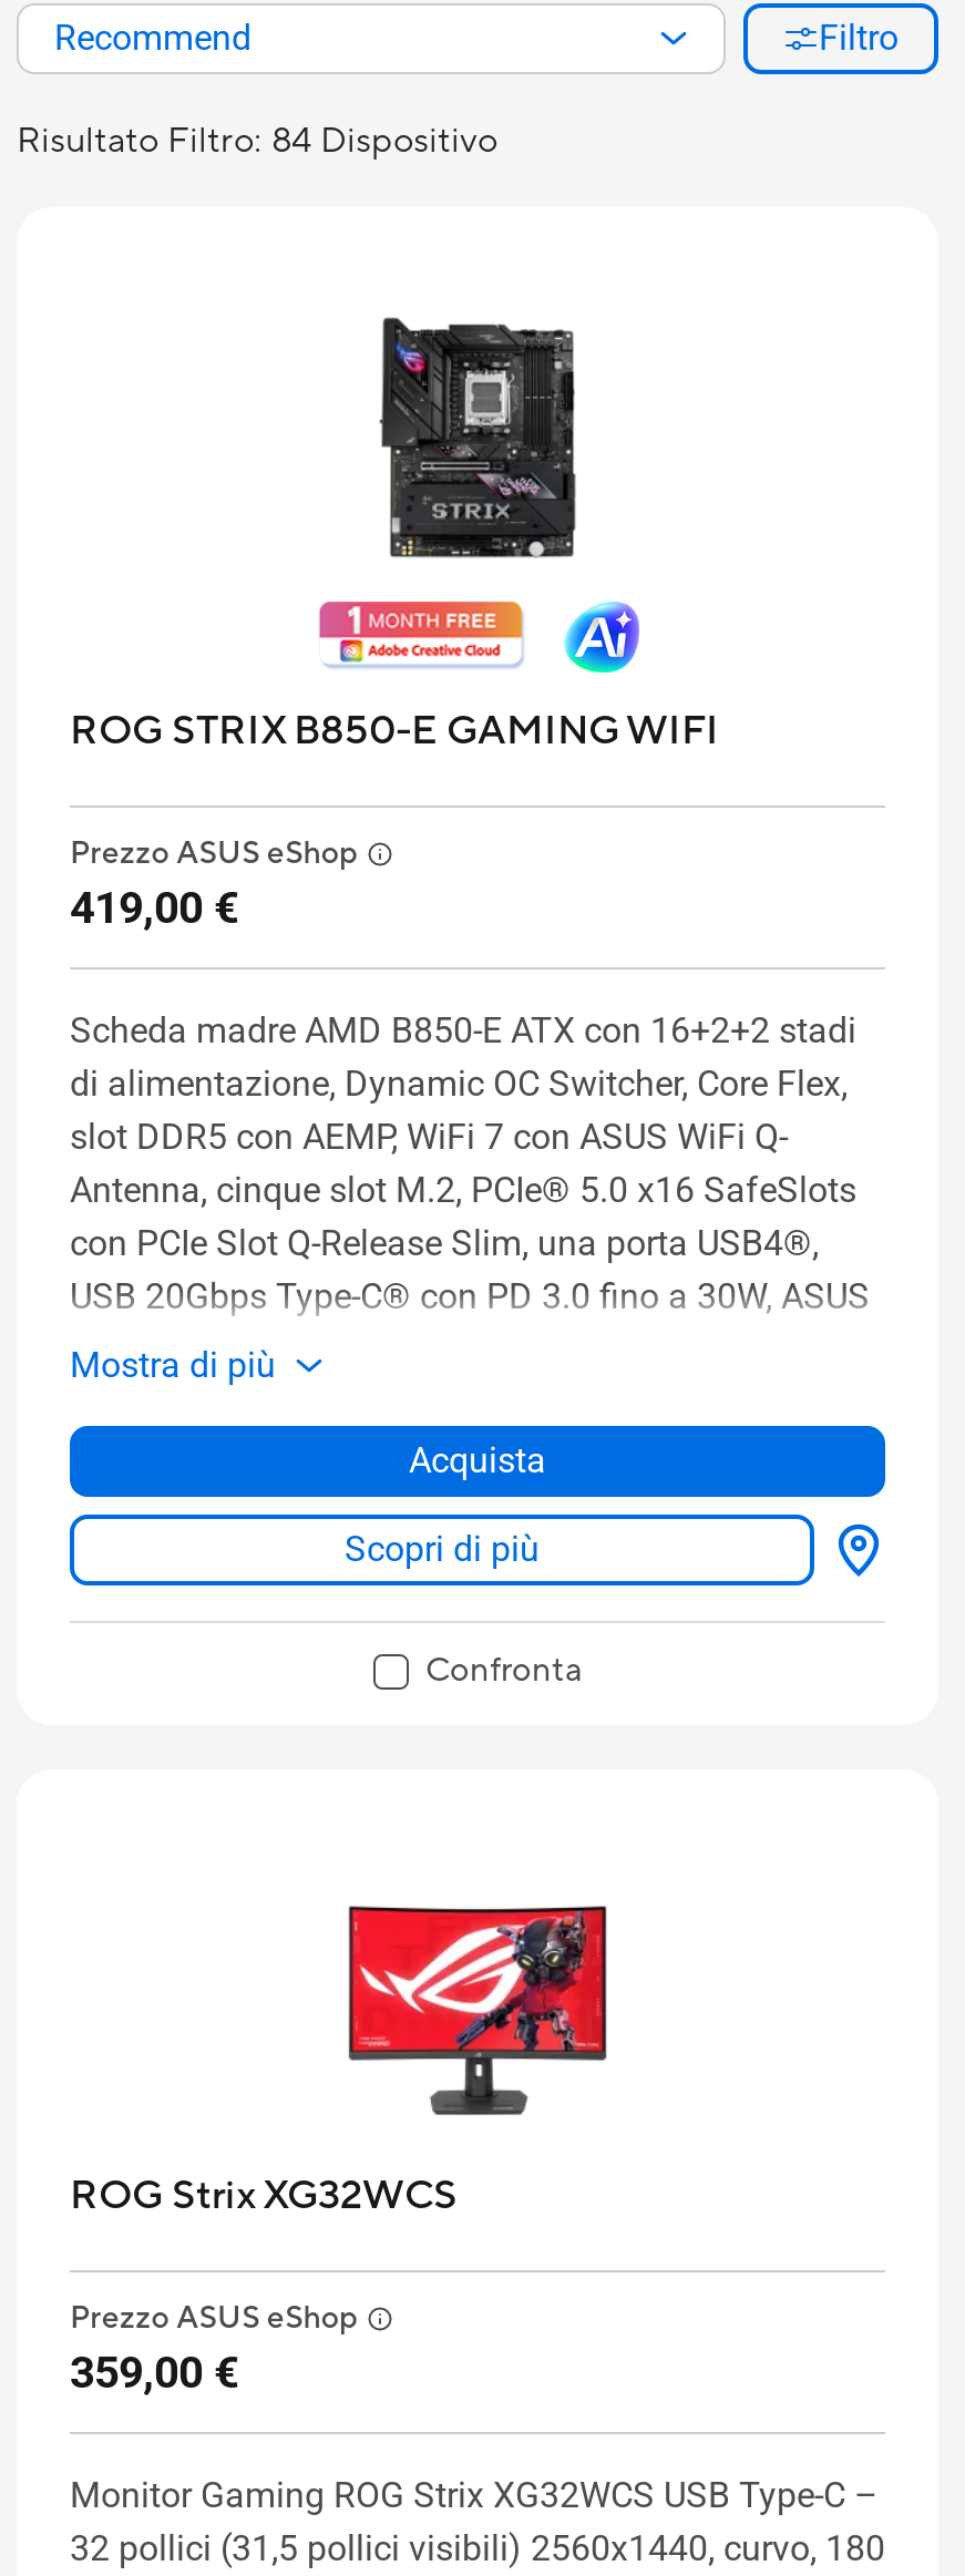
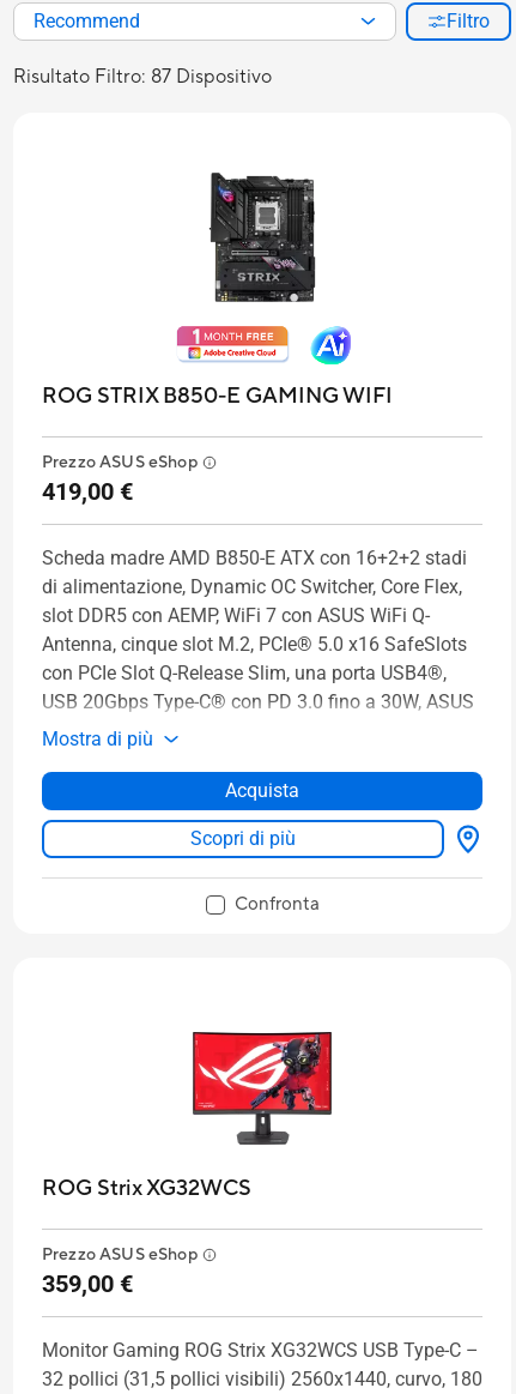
[17,119,497,163] Risultato Filtro: 84 Dispositivo -> [13,65,272,89] Risultato Filtro: 87 Dispositivo

